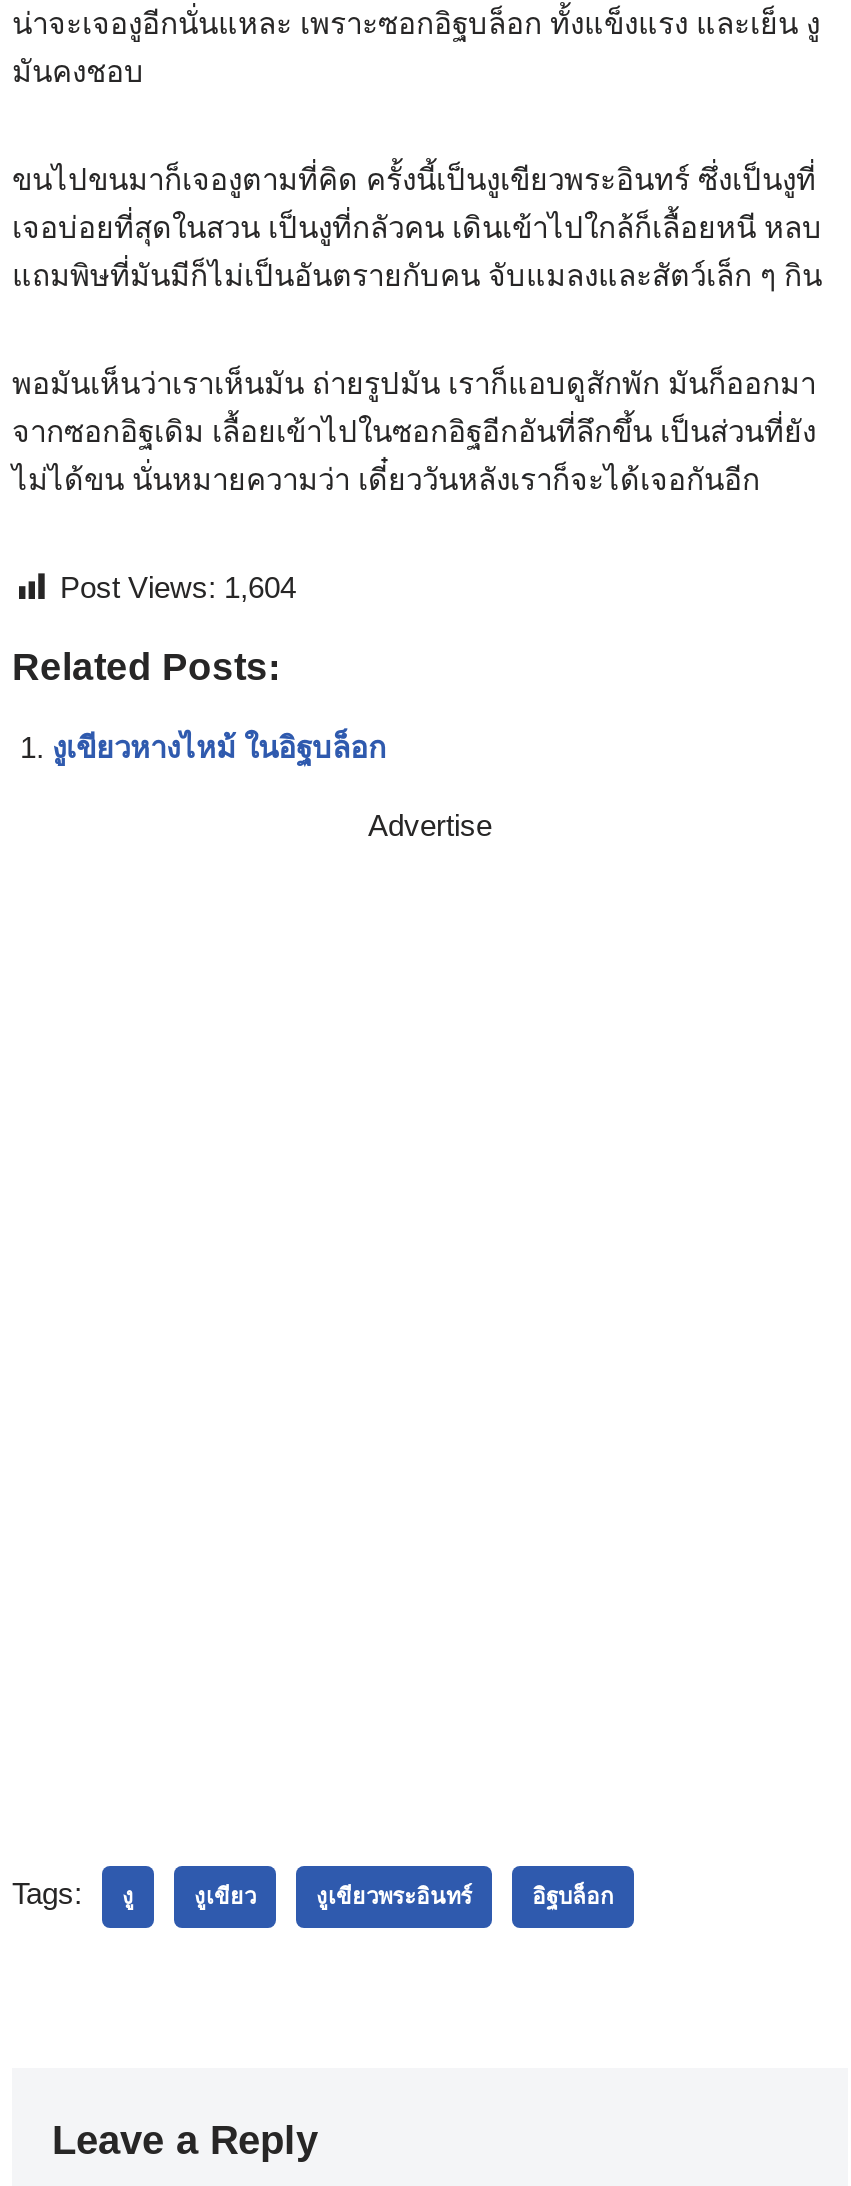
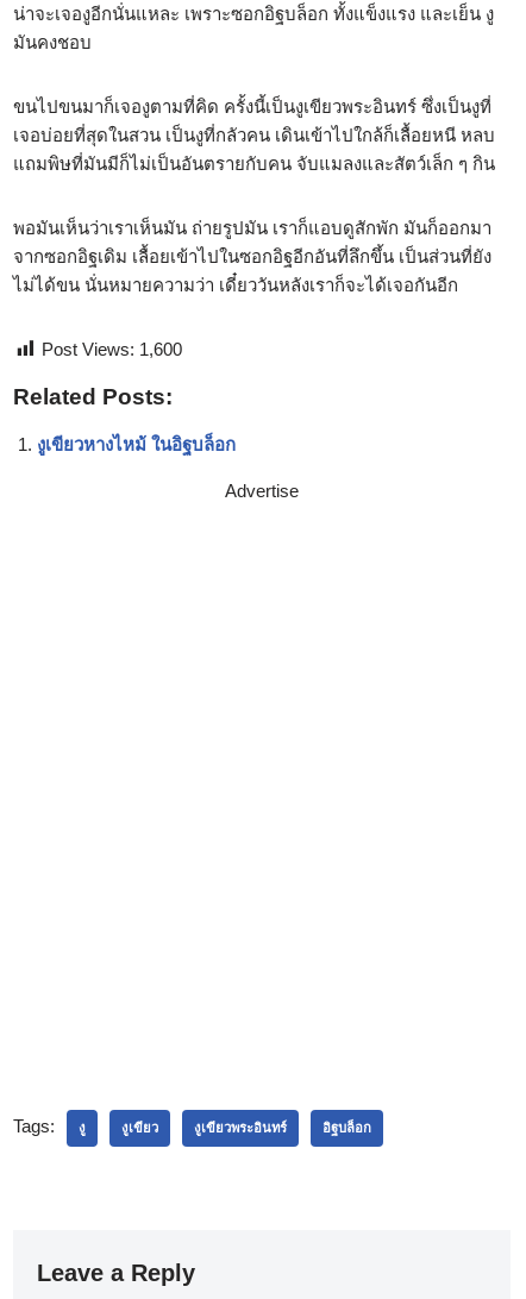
[60,571,296,605] Post Views: 1,604 -> [42,340,182,360] Post Views: 1,600

